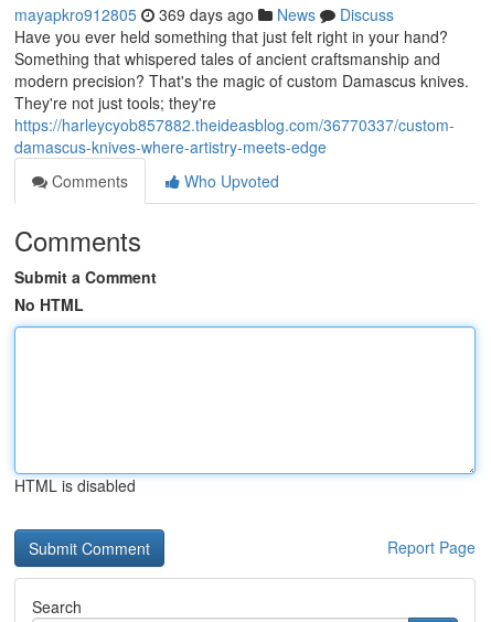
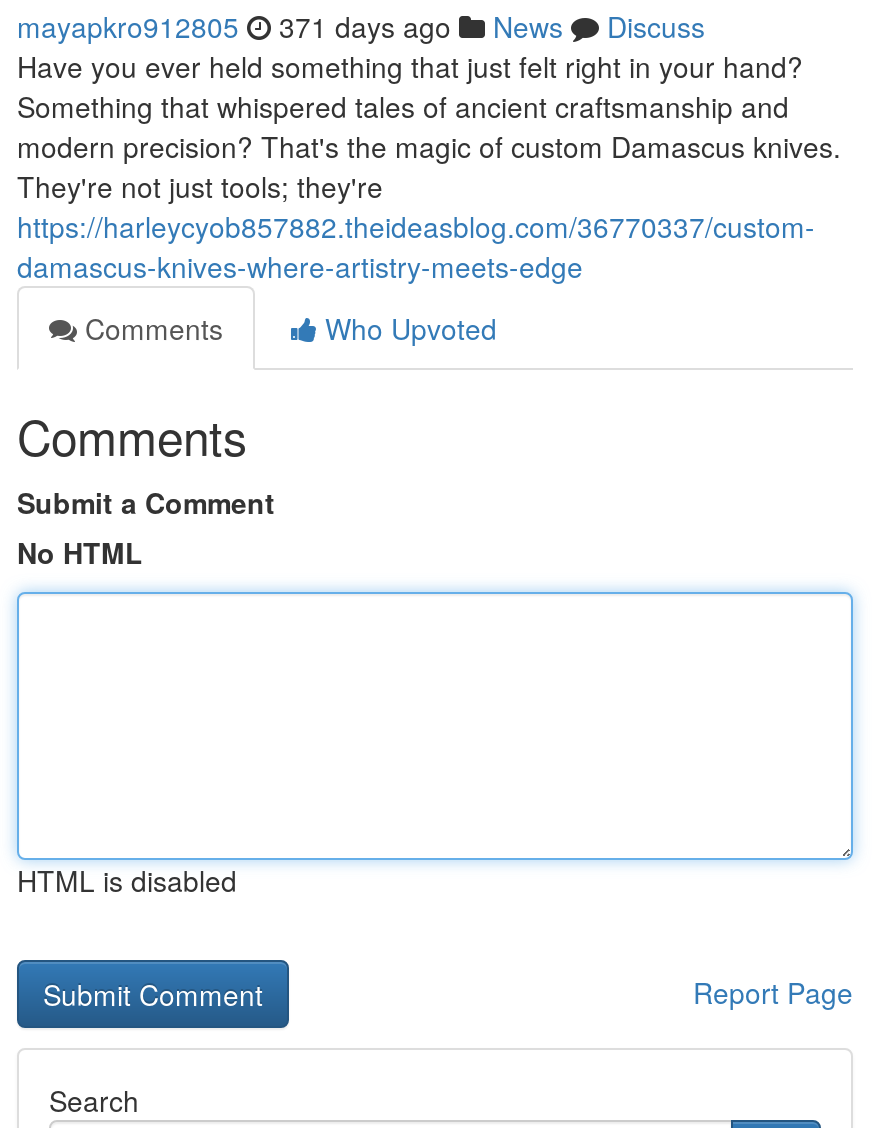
[14,3,394,25] mayapkro912805 369 days ago News Discuss -> [17,6,705,46] mayapkro912805 371 days ago News Discuss

